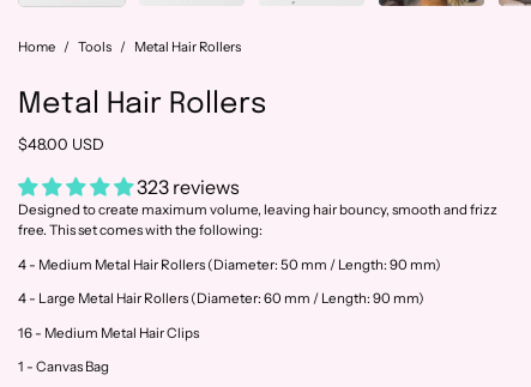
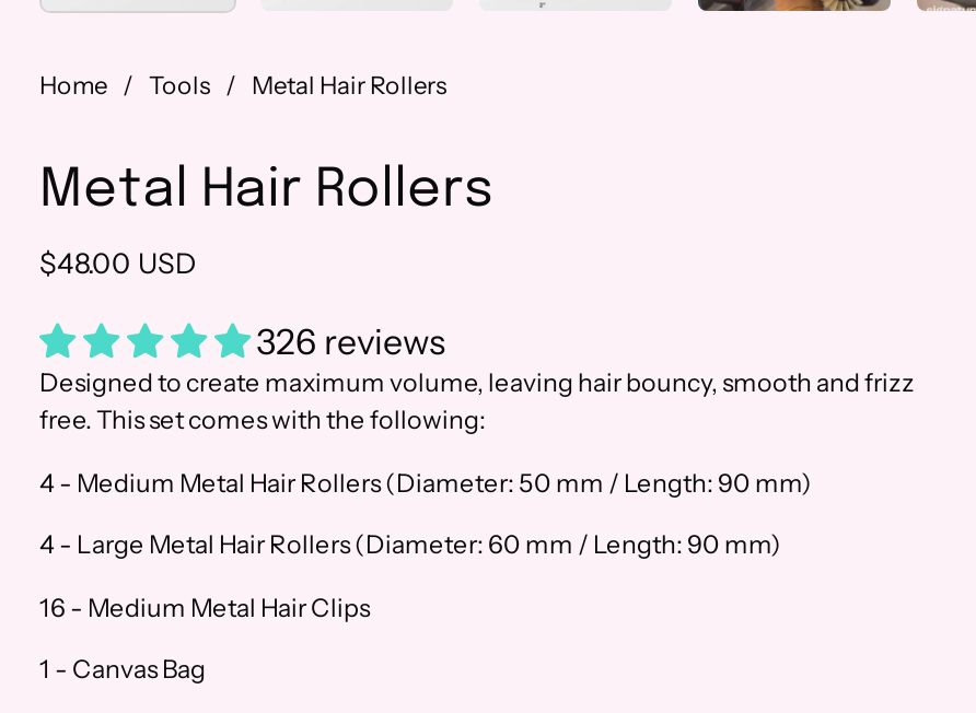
[137,175,240,199] 323 reviews -> [256,320,446,364] 326 reviews

